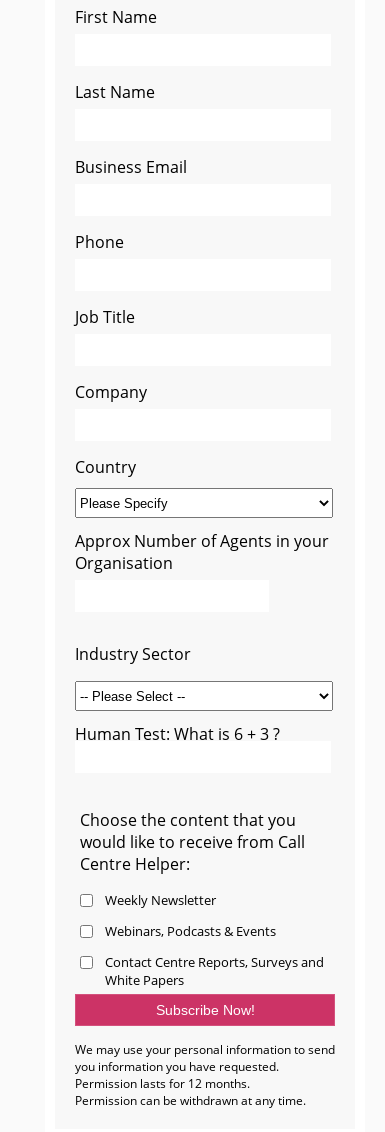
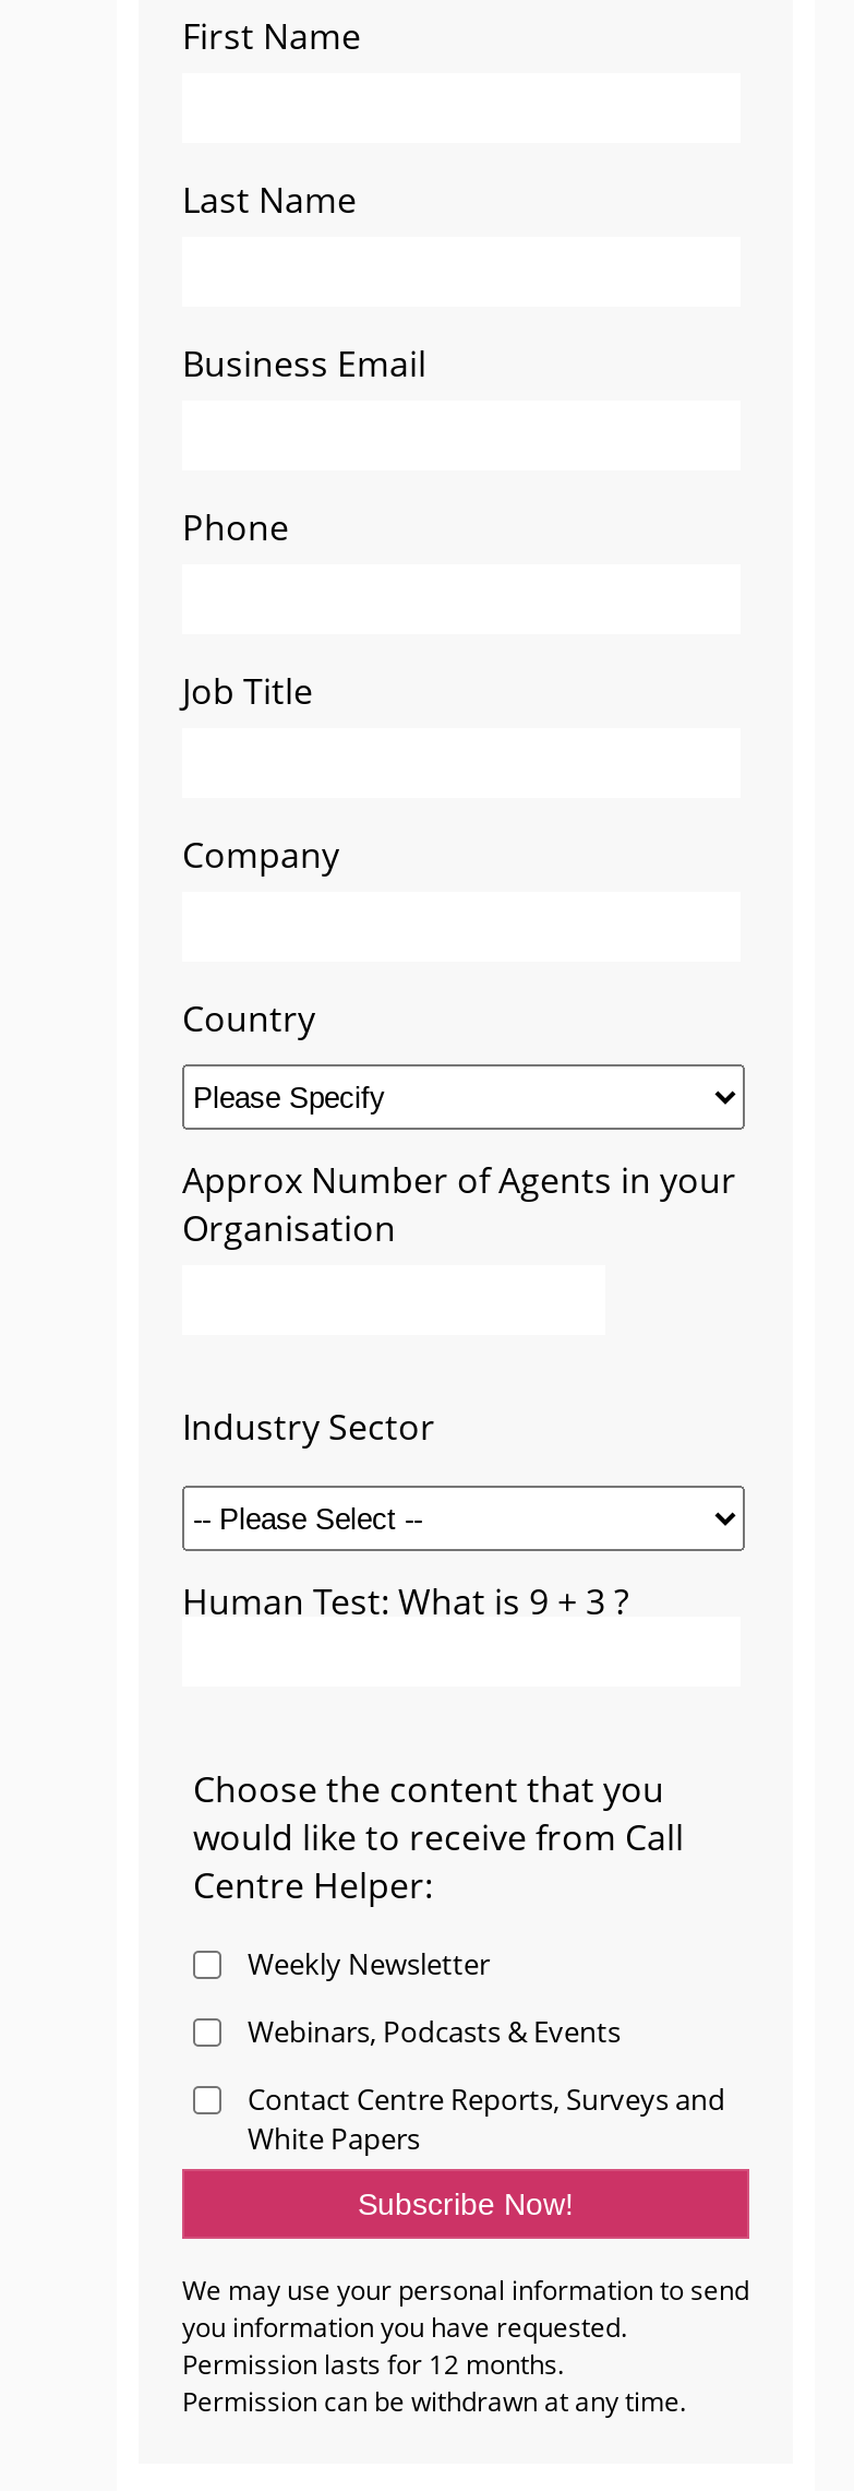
[75,723,280,745] Human Test: What is 6 + 3 ? -> [182,1577,629,1625] Human Test: What is 9 + 3 ?

